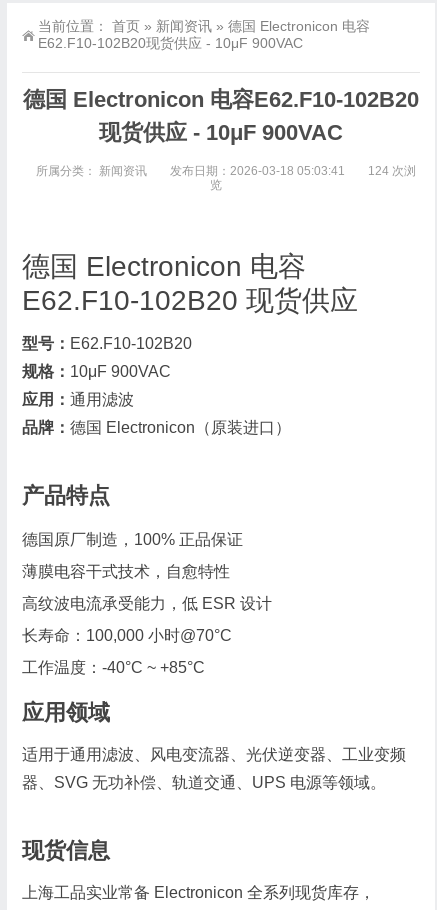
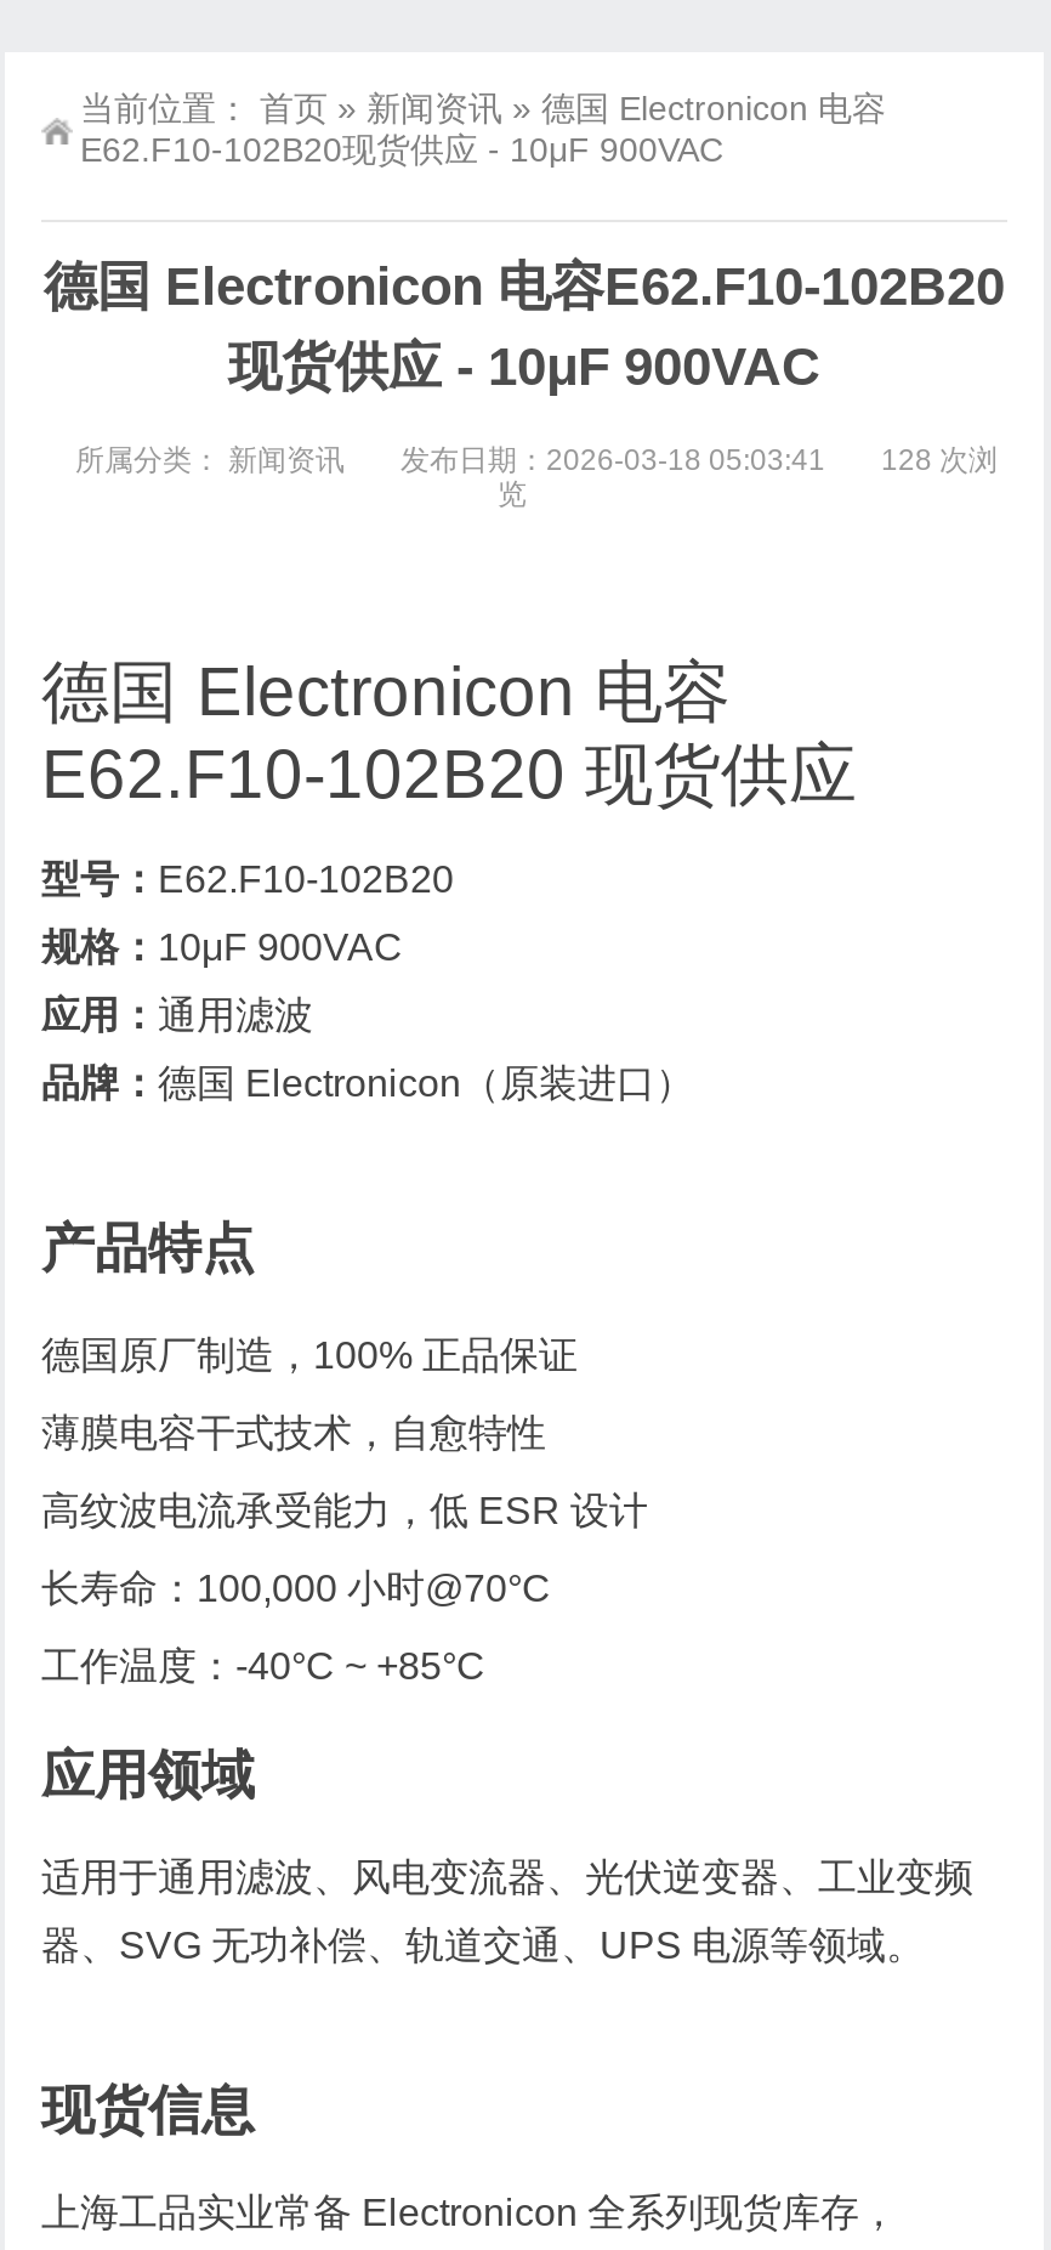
[36,164,416,178] 所属分类： 新闻资讯 发布日期：2026-03-18 05:03:41 124 次浏 -> [75,443,998,477] 所属分类： 新闻资讯 发布日期：2026-03-18 05:03:41 128 次浏

